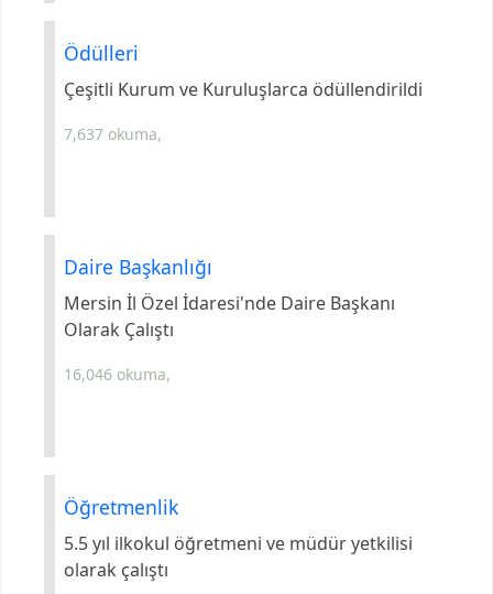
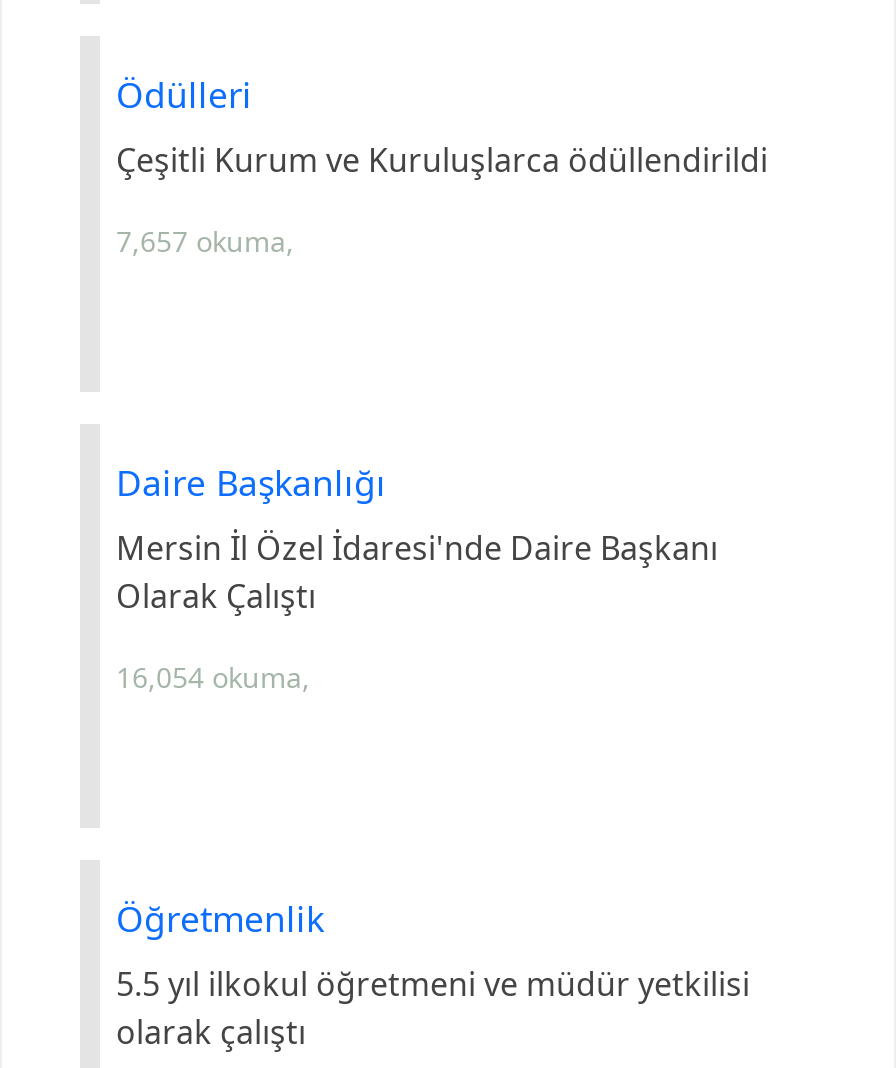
[64,124,162,145] 7,637 okuma, -> [116,223,294,261] 7,657 okuma,
[64,364,171,385] 16,046 okuma, -> [116,659,310,697] 16,054 okuma,

